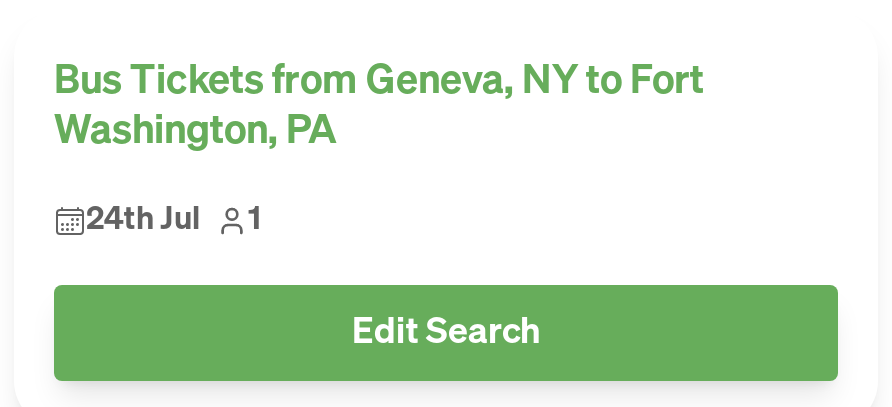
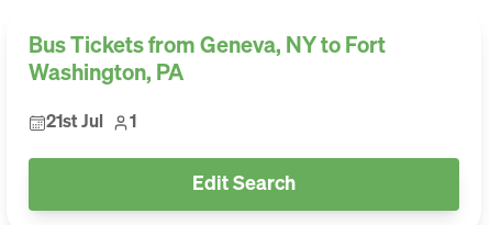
[86,205,260,237] 24th Jul 1 -> [46,114,136,132] 21st Jul 1

